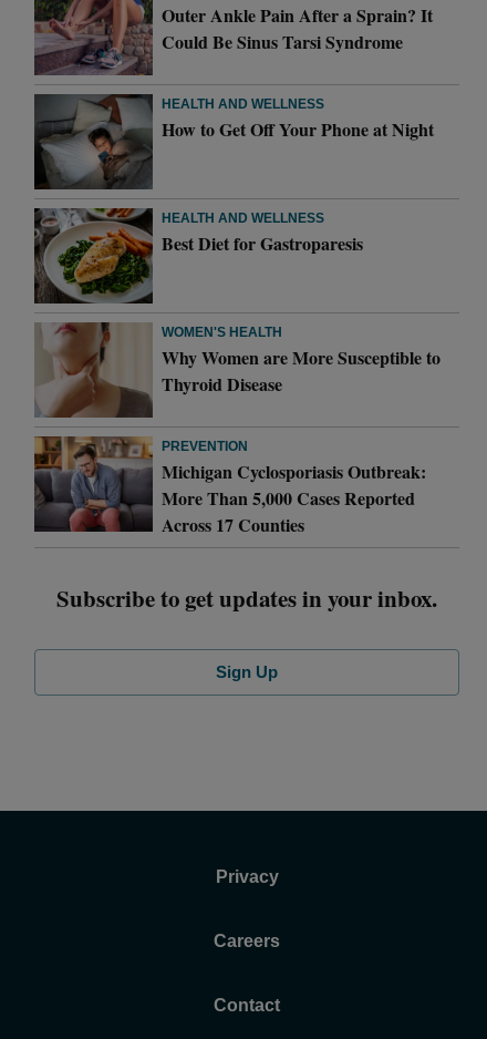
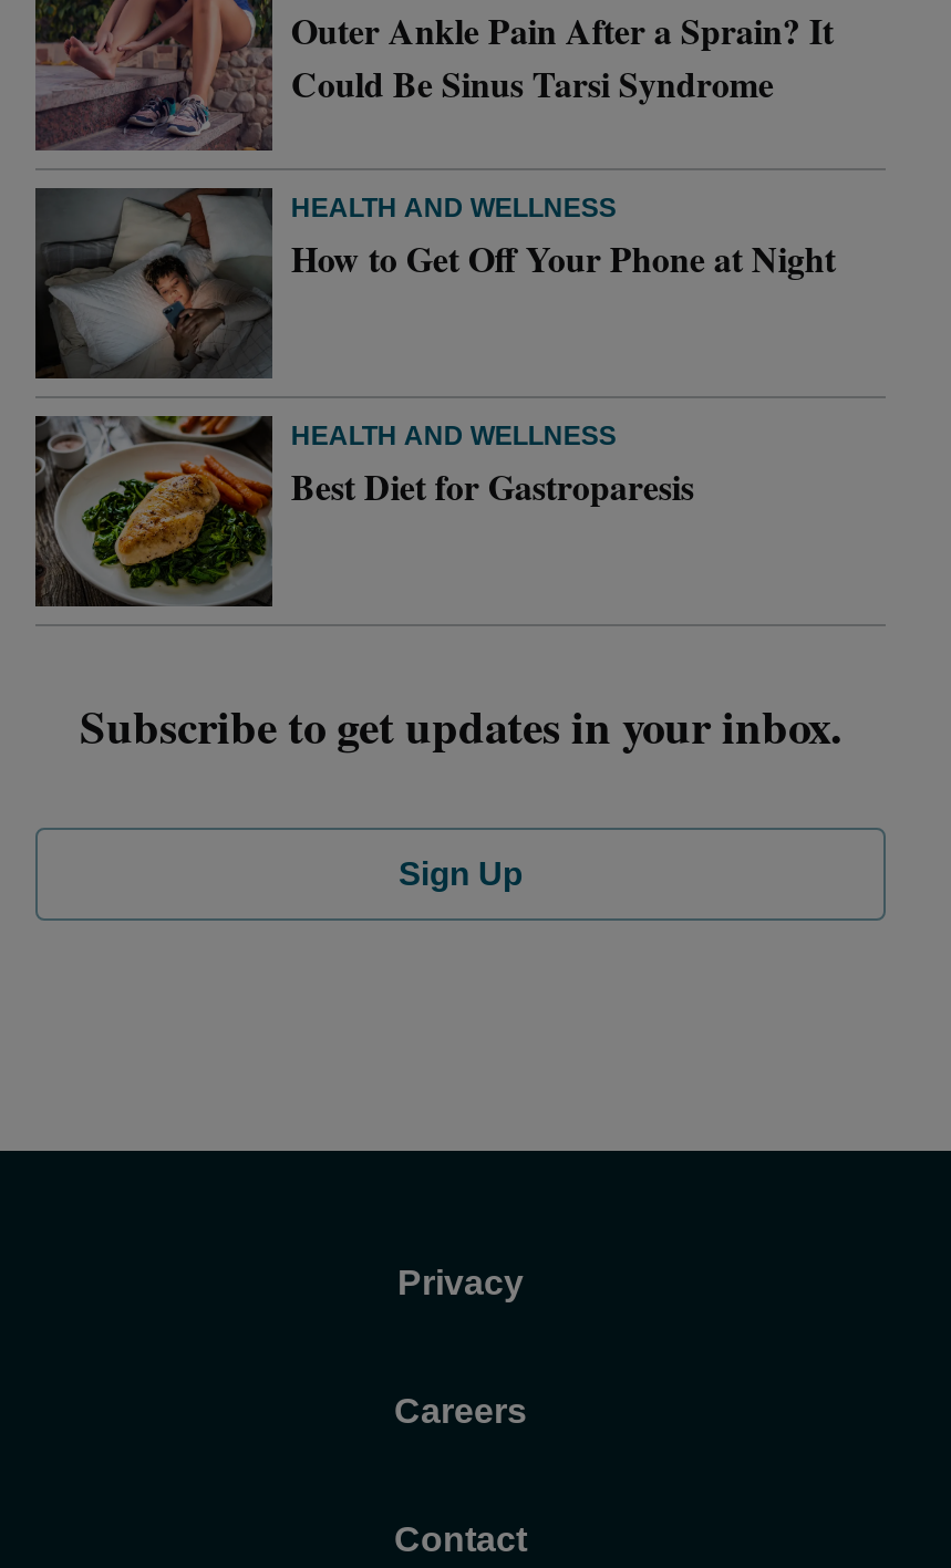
[34,321,441,537] [image] | WOMEN'S HEALTH | Why Women are More Susceptible to | Thyroid Disease | PREVENTION | Michigan Cyclosporiasis Outbreak: | More Than 5,000 Cases Reported | Across 17 Counties -> none
[34,435,146,533] [image] -> none

